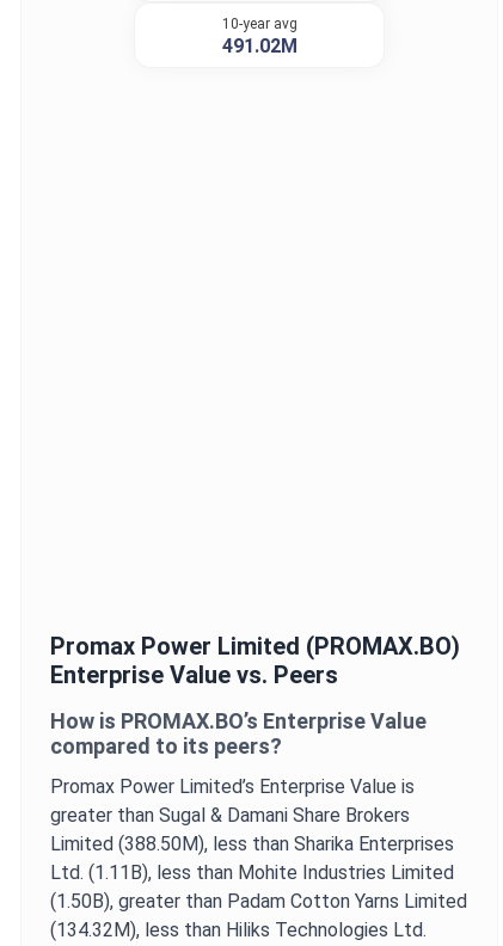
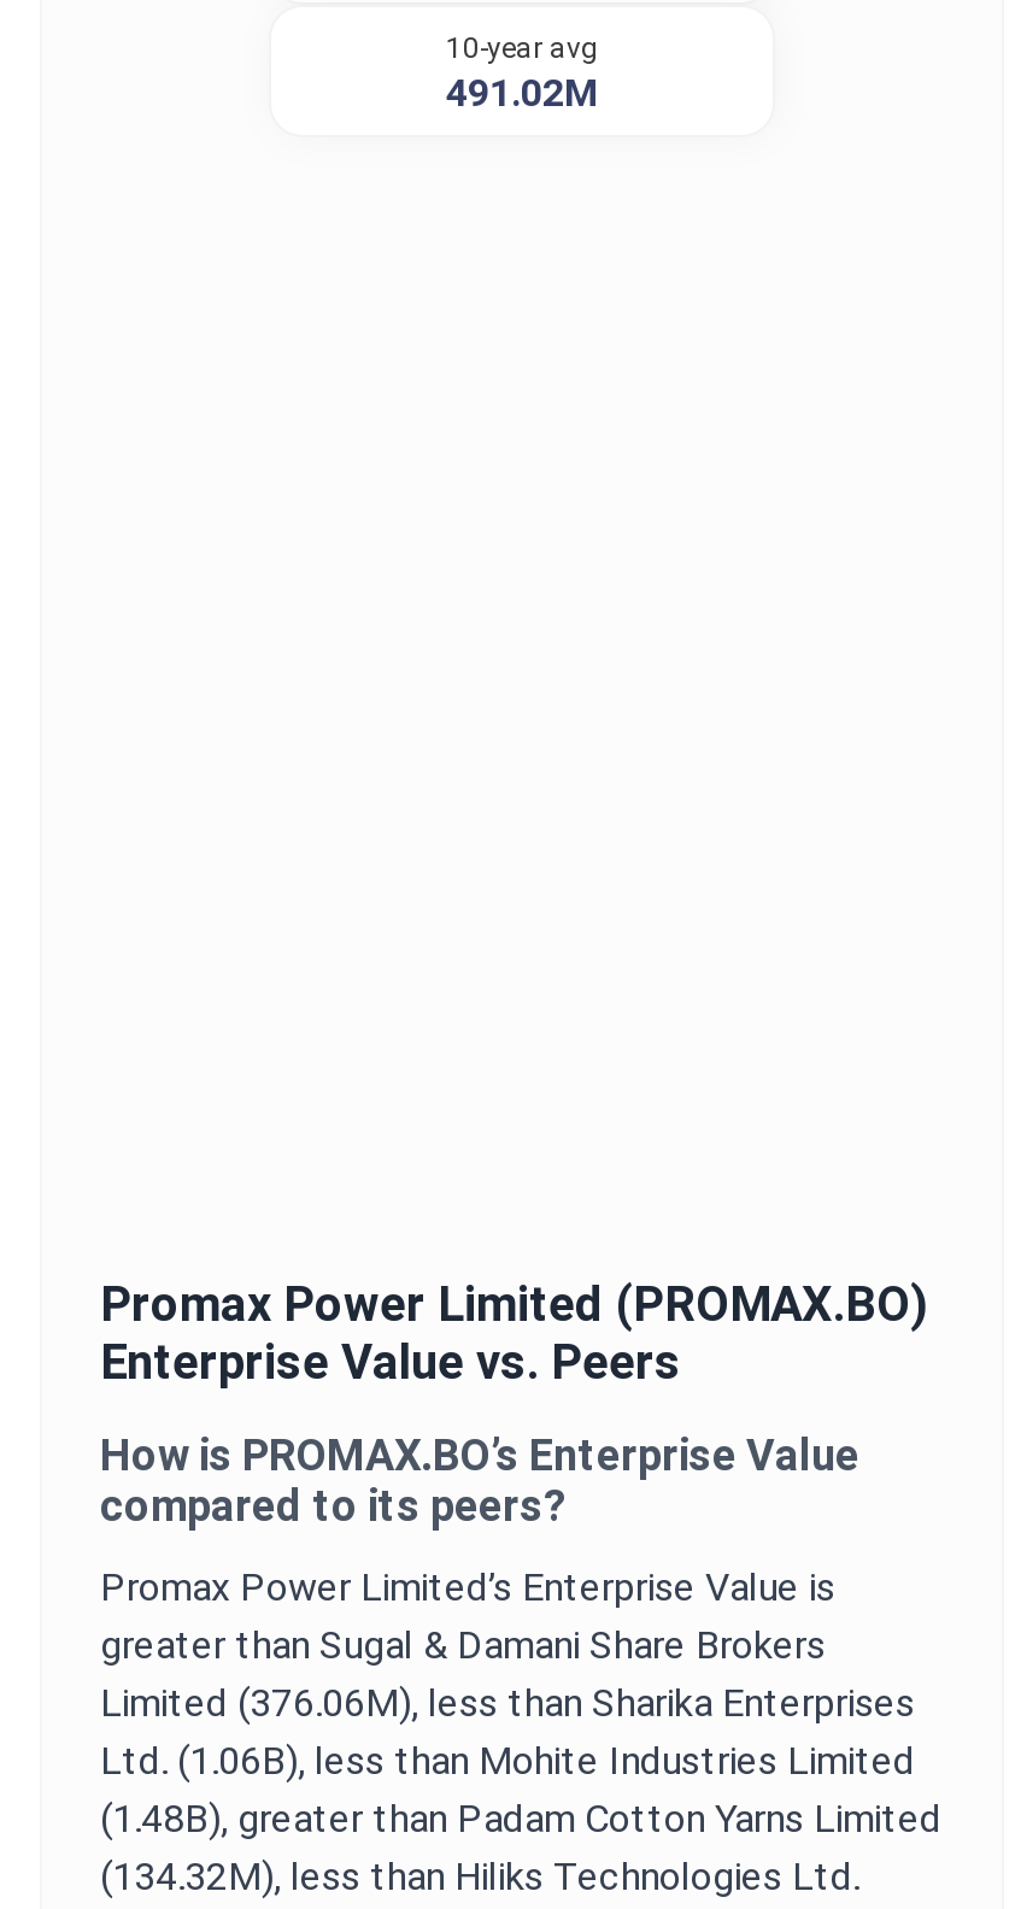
[50,833,454,855] Limited (388.50M), less than Sharika Enterprises -> [100,1680,915,1726] Limited (376.06M), less than Sharika Enterprises
[50,861,454,884] Ltd. (1.11B), less than Mohite Industries Limited -> [100,1738,915,1784] Ltd. (1.06B), less than Mohite Industries Limited
[50,890,467,913] (1.50B), greater than Padam Cotton Yarns Limited -> [100,1796,941,1842] (1.48B), greater than Padam Cotton Yarns Limited

